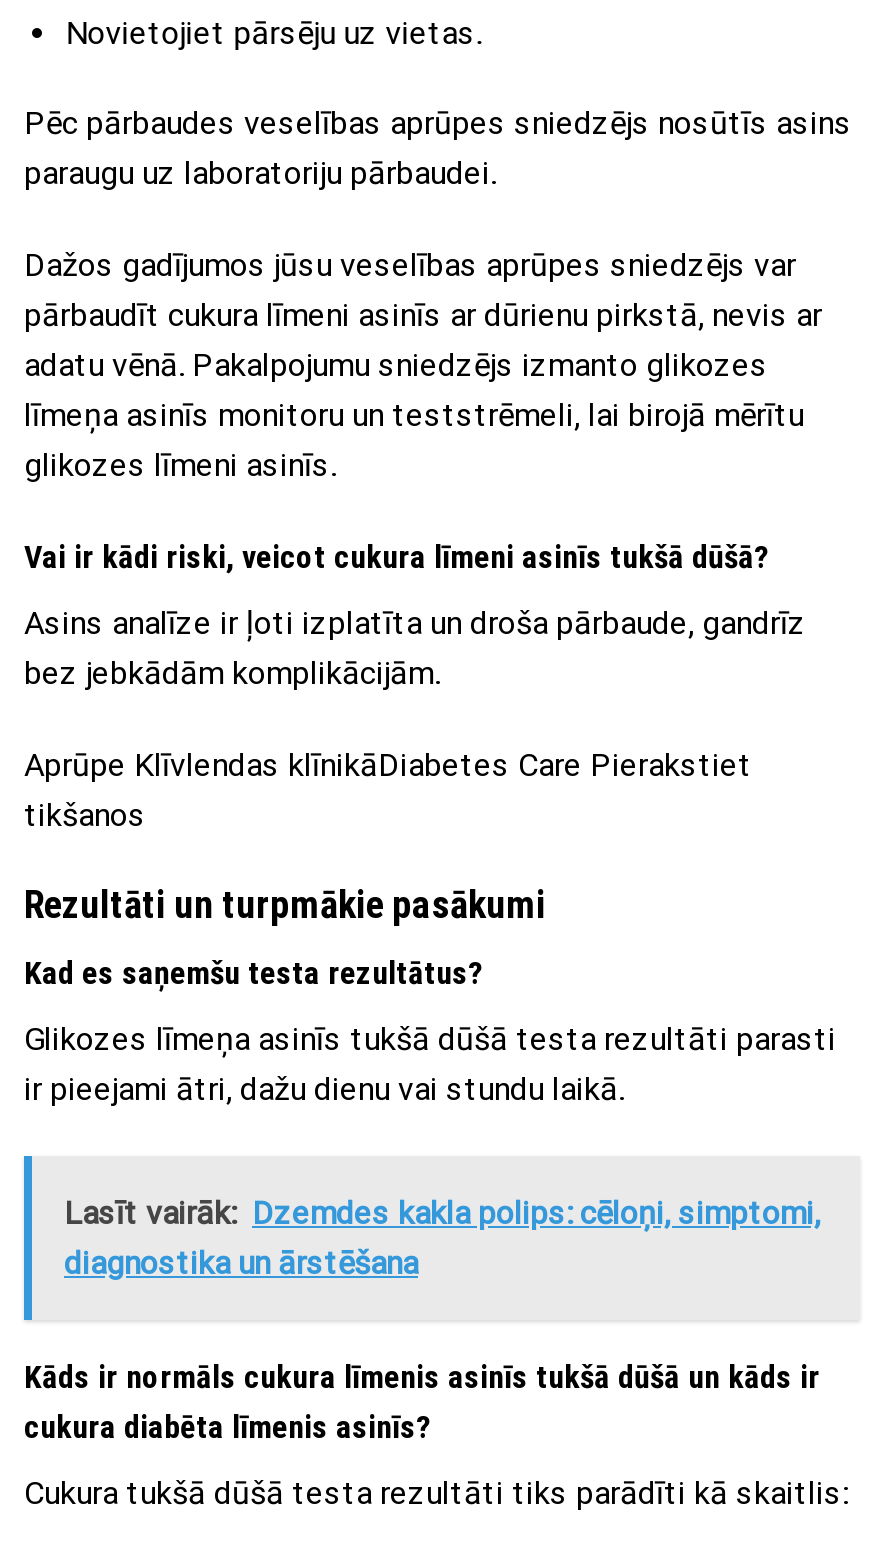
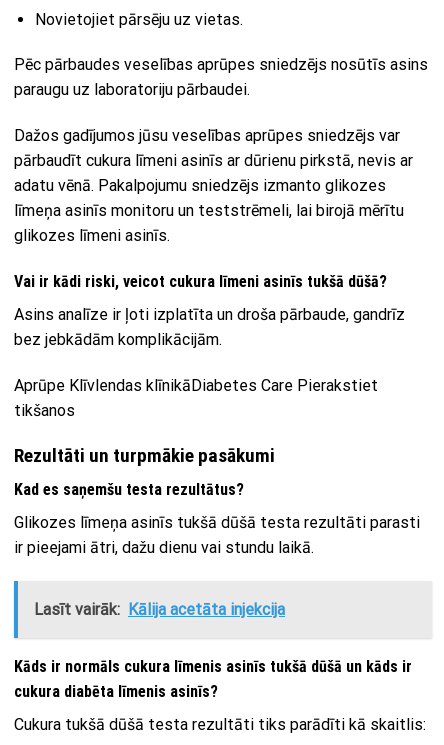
[64,1194,820,1282] Lasīt vairāk: Dzemdes kakla polips: cēloņi, simptomi, | diagnostika un ārstēšana -> [34,600,285,619] Lasīt vairāk: Kālija acetāta injekcija

